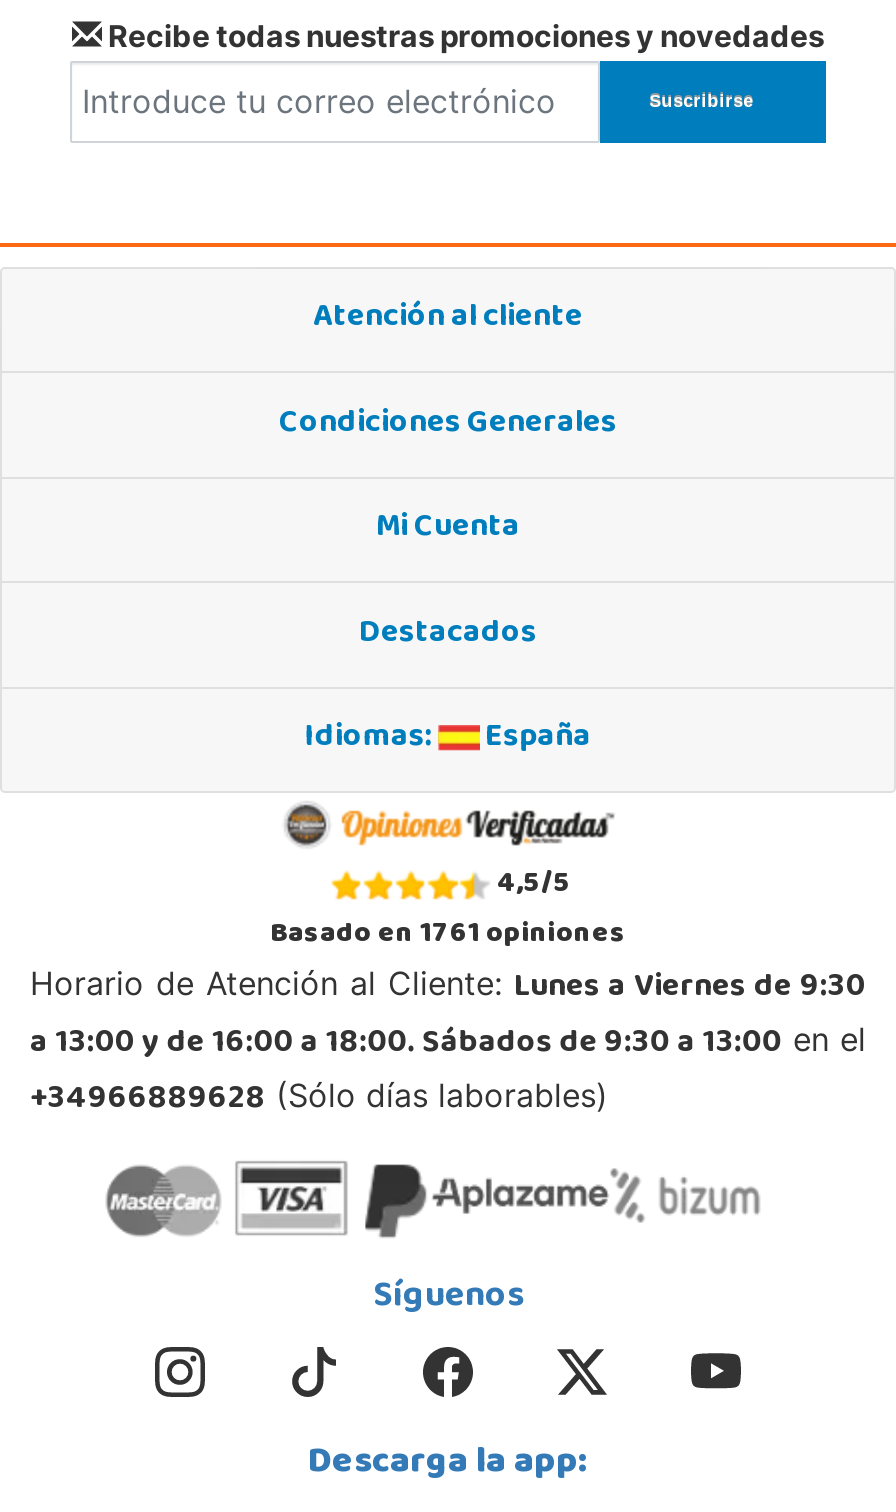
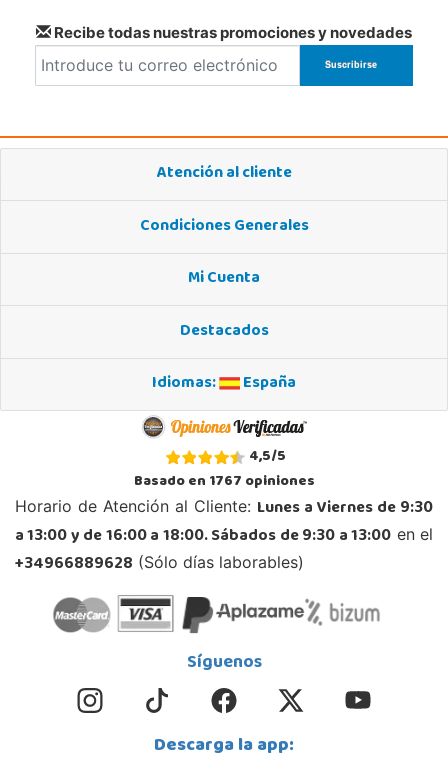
[270,908,626,966] Basado en 1761opiniones -> [133,468,314,497] Basado en 1767opiniones

